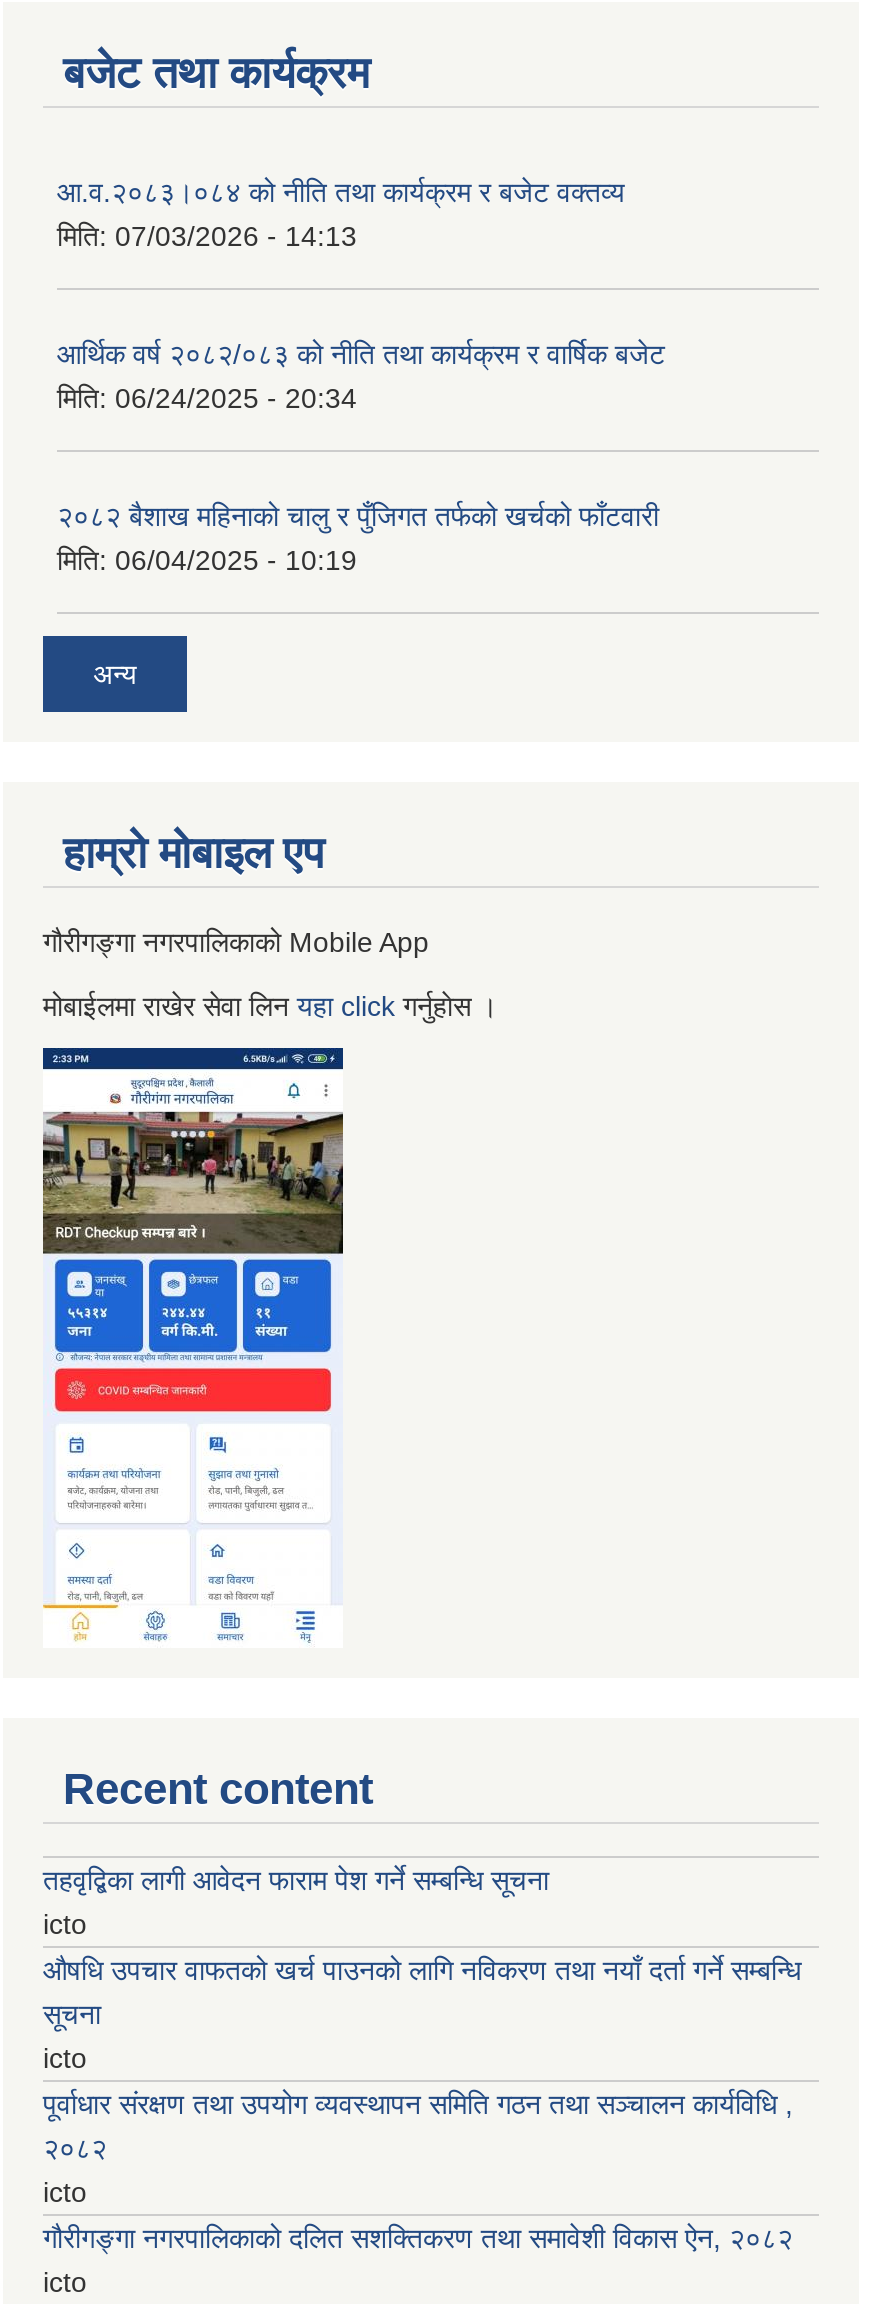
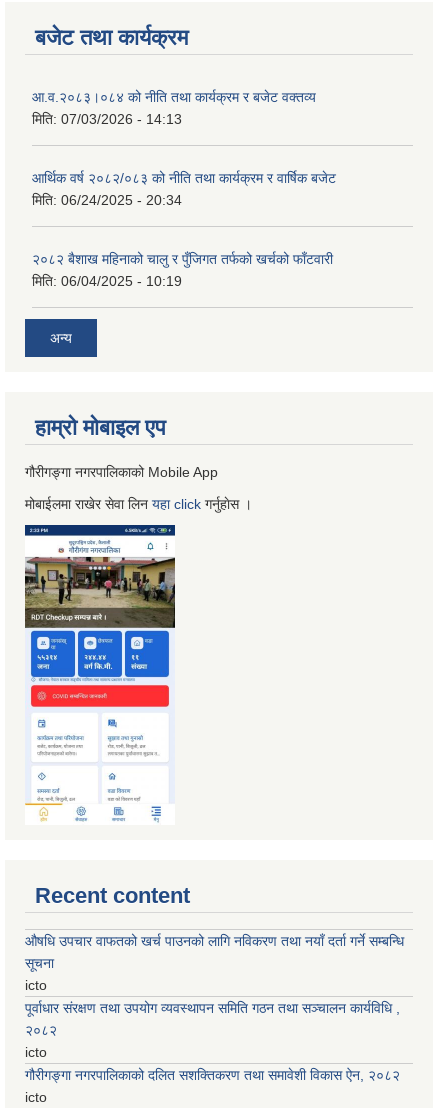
[43,1864,549,1940] तहवृद्बिका लागी आवेदन फाराम पेश गर्ने सम्बन्धि सूचना | icto -> none

